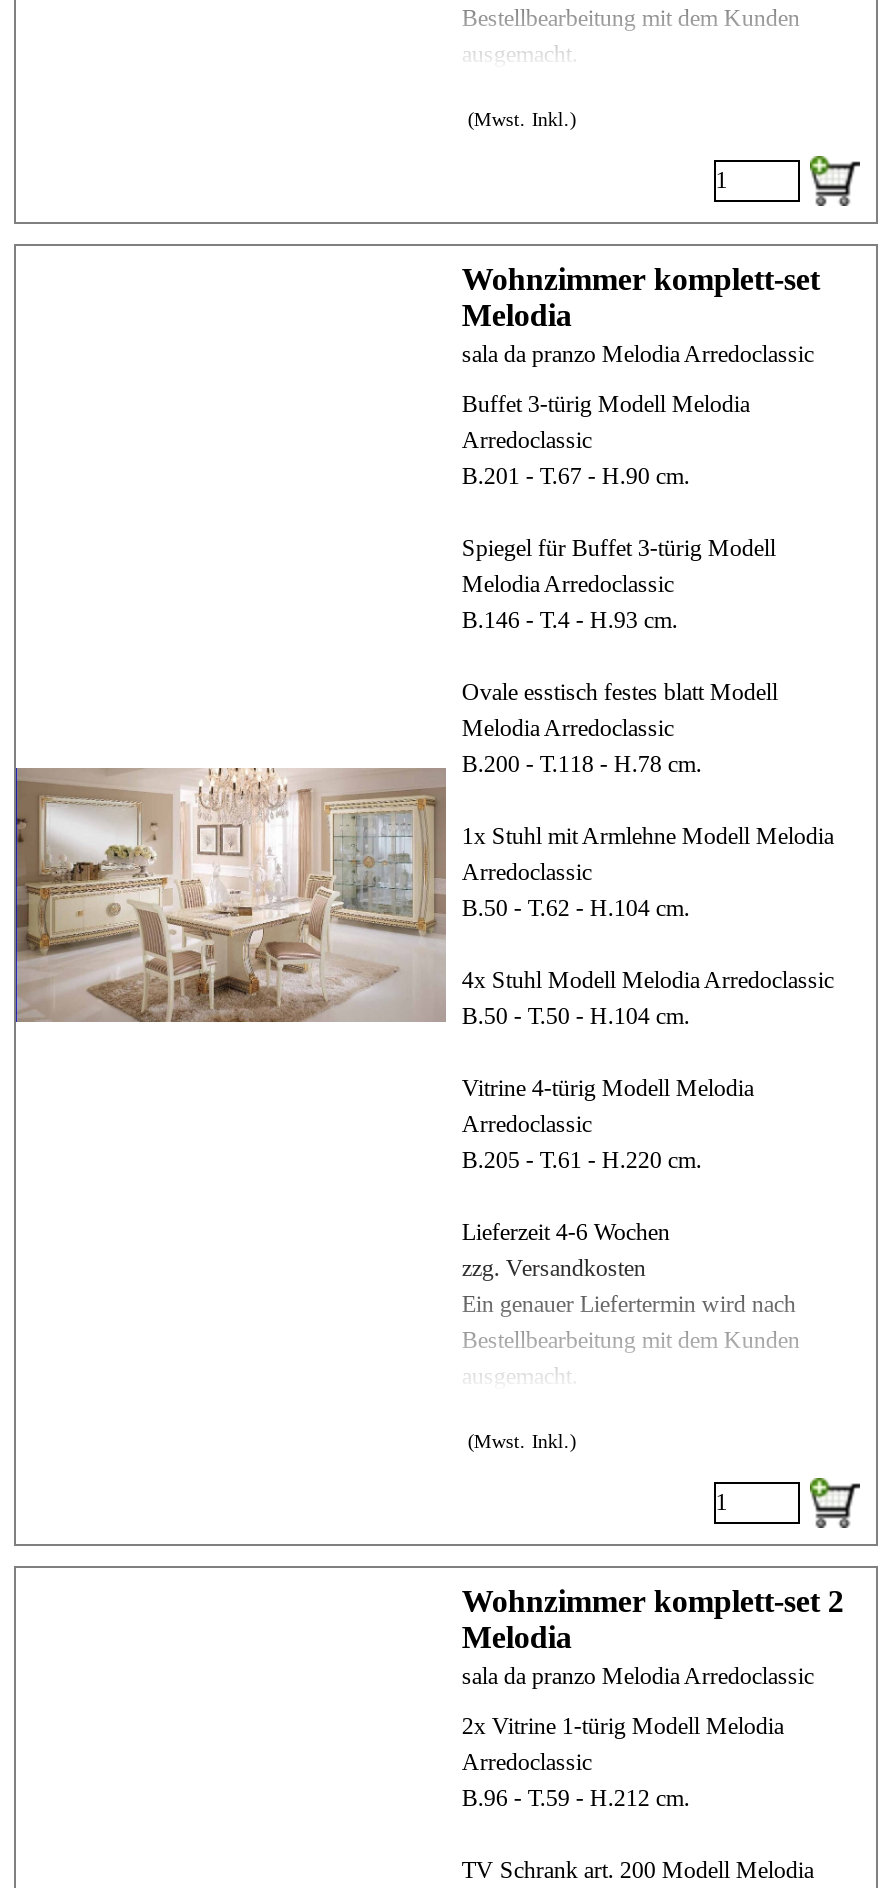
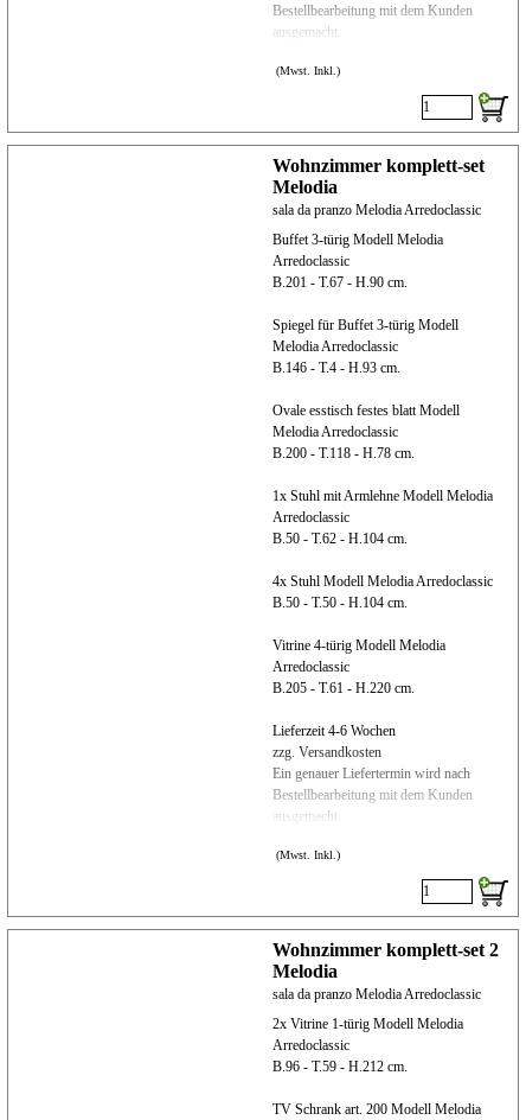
[14,766,448,1024] [image] -> none

